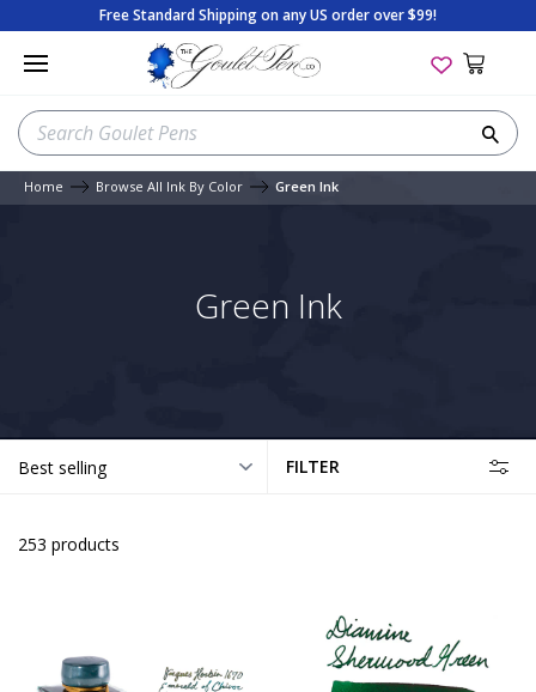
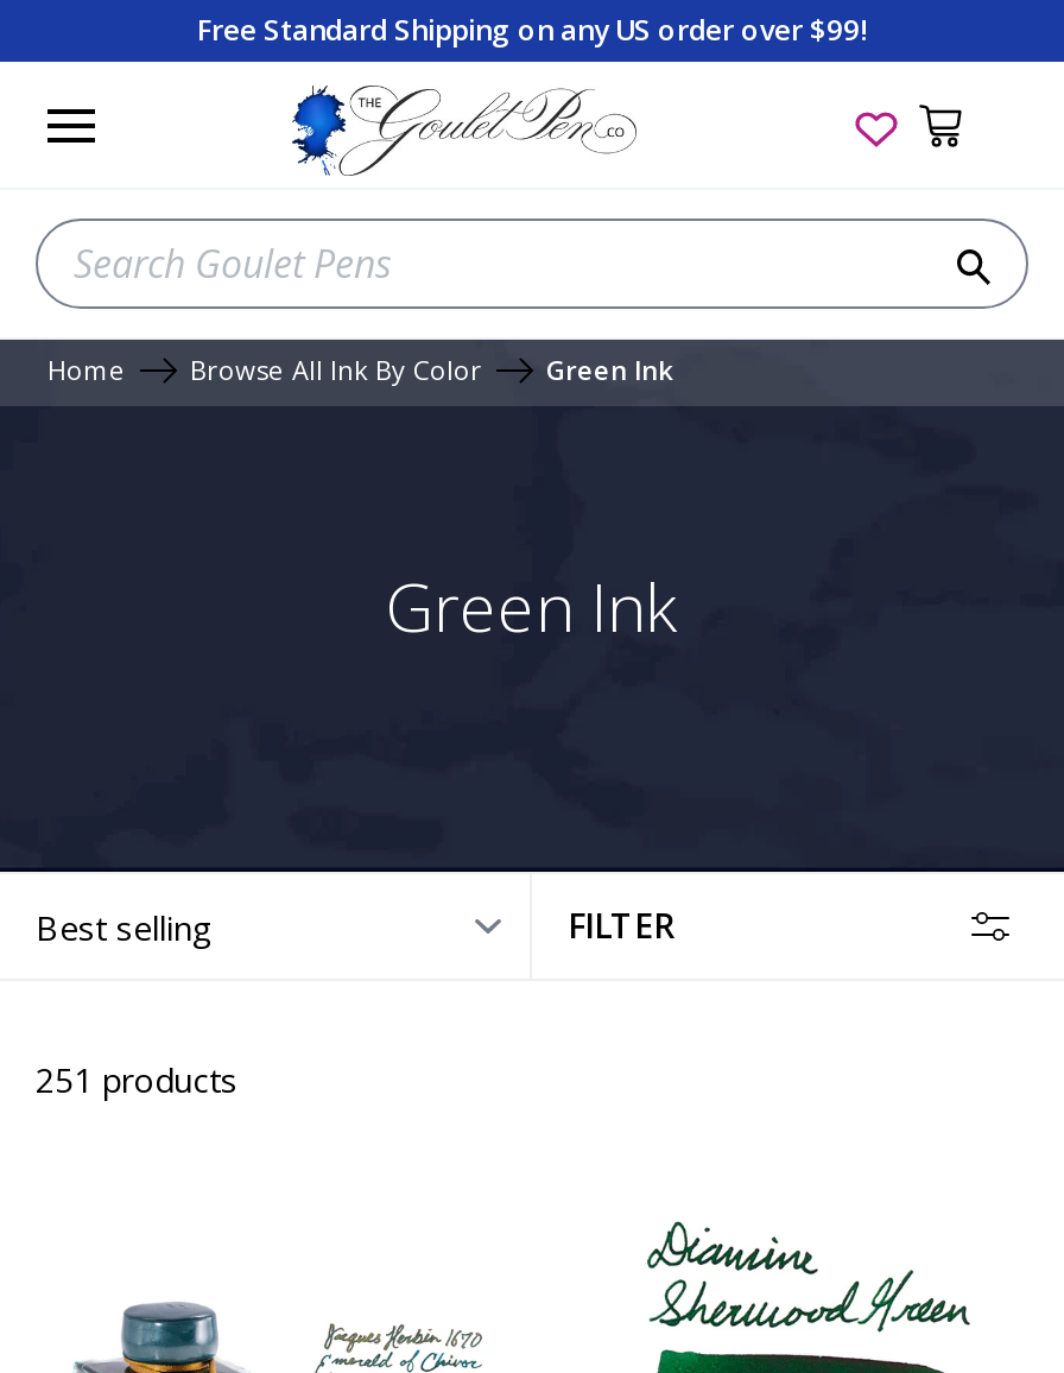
[18,533,120,556] 253 products -> [36,1058,237,1103] 251 products

